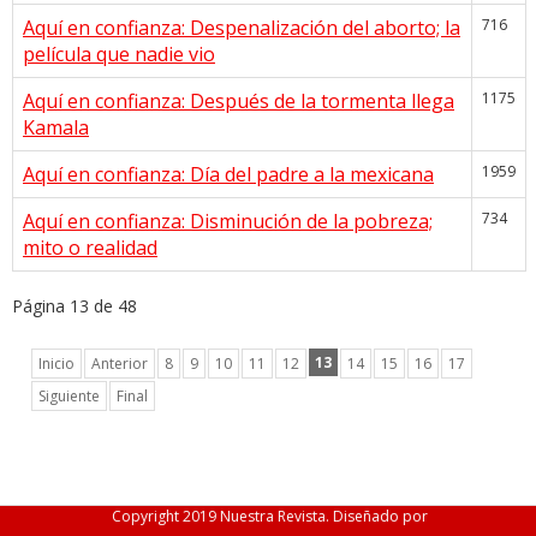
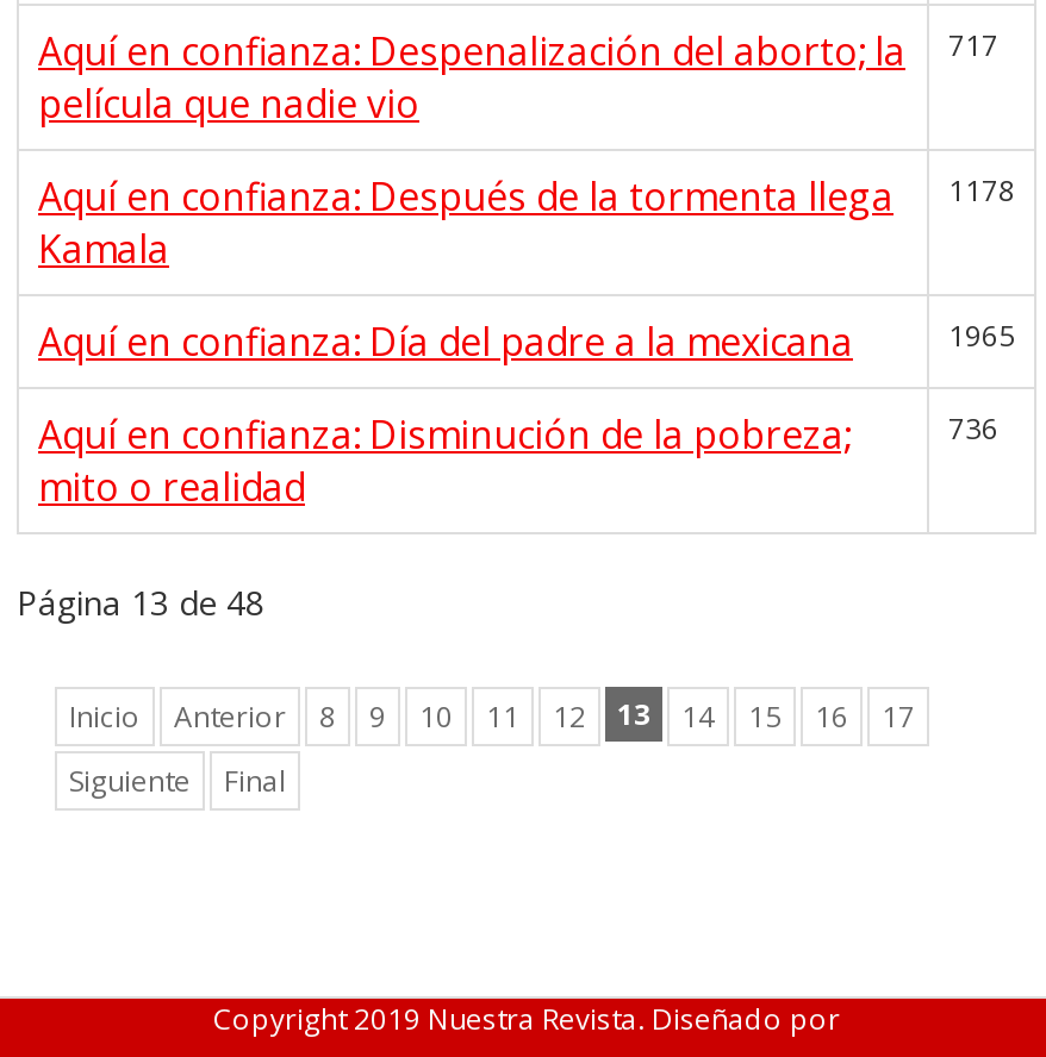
[23,14,507,41] Aquí en confianza: Despenalización del aborto; la 716 -> [38,25,998,77] Aquí en confianza: Despenalización del aborto; la 717
[23,88,516,114] Aquí en confianza: Después de la tormenta llega 1175 -> [38,170,1015,223] Aquí en confianza: Después de la tormenta llega 1178
[482,161,516,181] 1959 -> [948,315,1015,356] 1965
[482,208,507,228] 734 -> [948,408,998,449] 736

